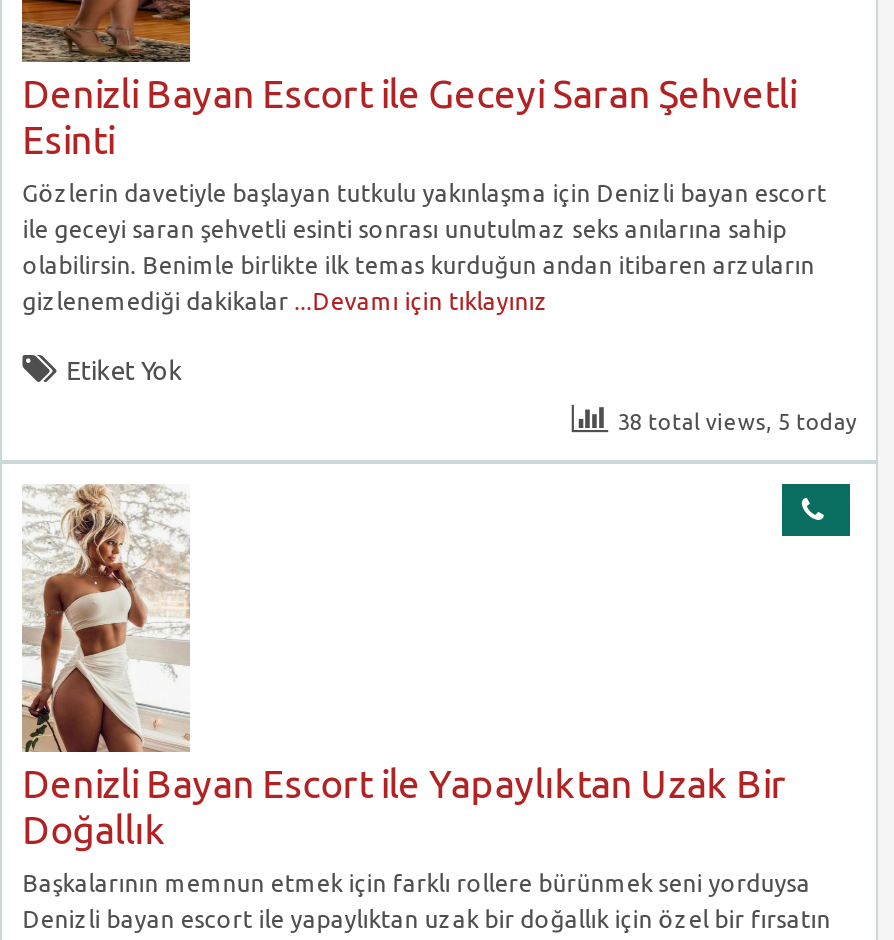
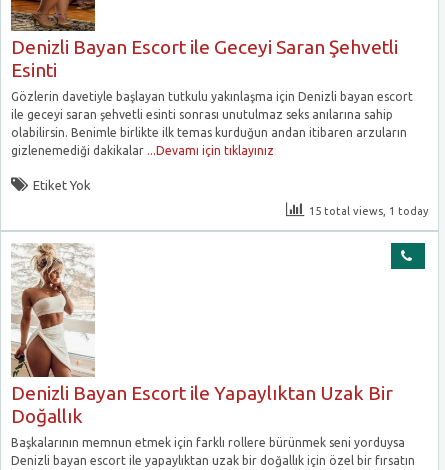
[618,410,856,434] 38 total views, 5 today -> [309,205,428,217] 15 total views, 1 today

